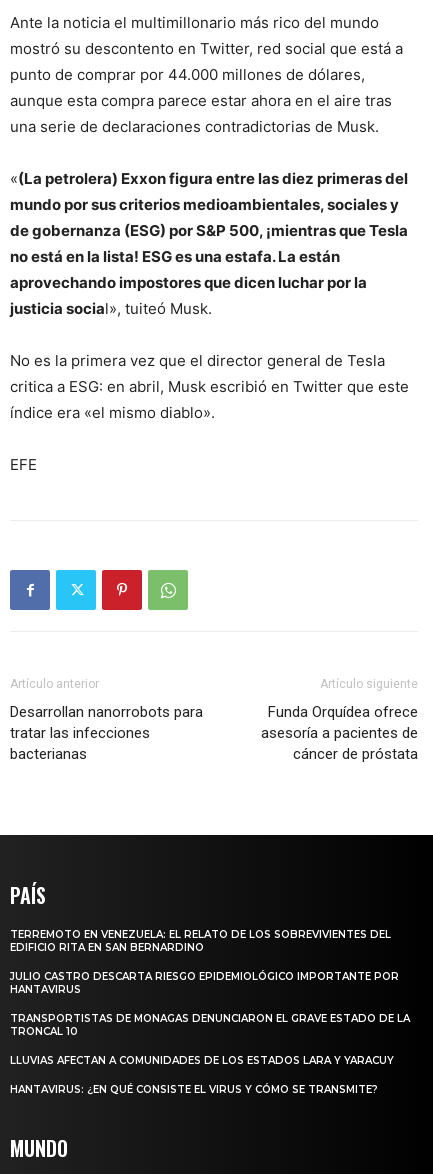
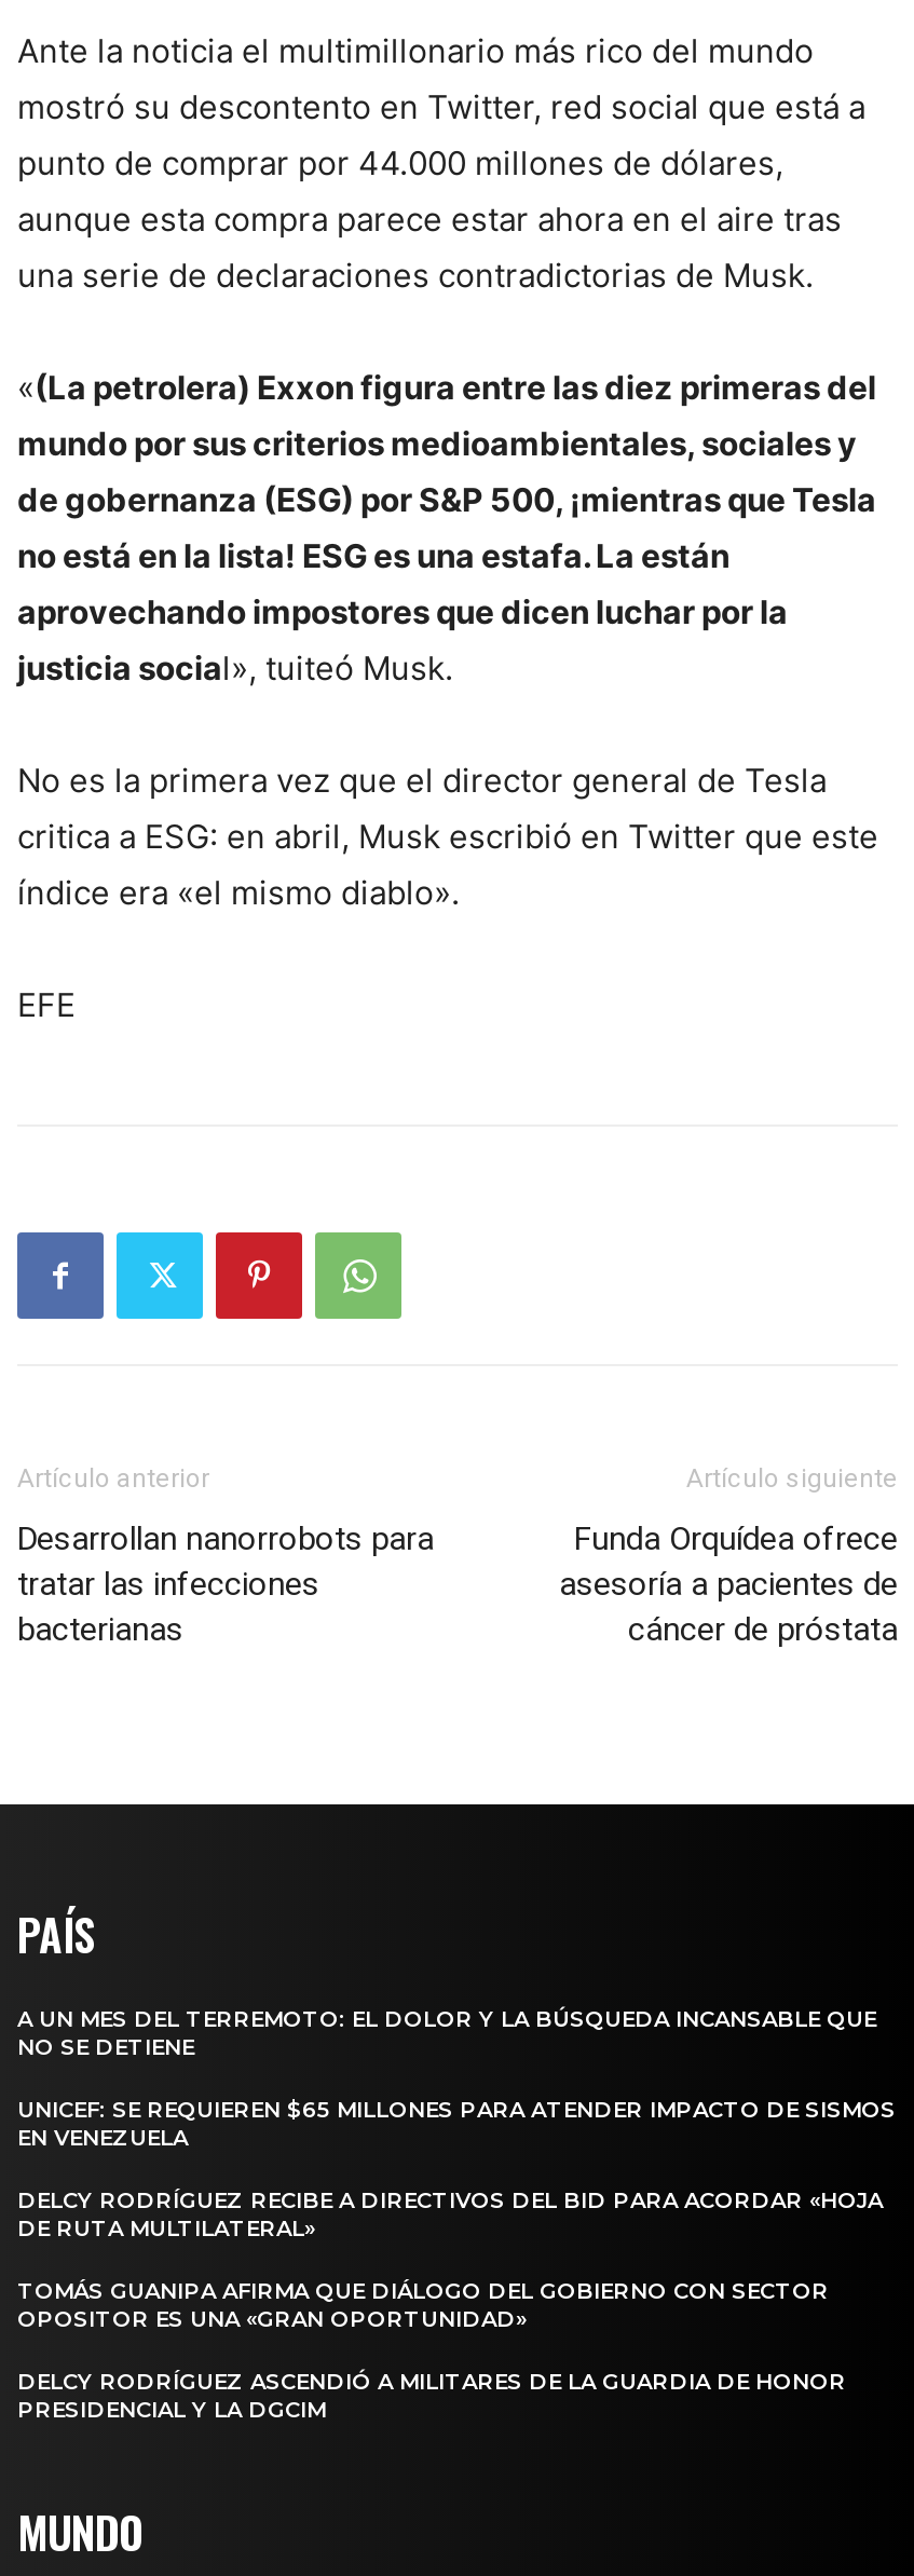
[10,928,391,954] TERREMOTO EN VENEZUELA: EL RELATO DE LOS SOBREVIVIENTES DEL | EDIFICIO RITA EN SAN BERNARDINO -> [17,2005,876,2061] A UN MES DEL TERREMOTO: EL DOLOR Y LA BÚSQUEDA INCANSABLE QUE | NO SE DETIENE
[10,970,399,996] JULIO CASTRO DESCARTA RIESGO EPIDEMIOLÓGICO IMPORTANTE POR | HANTAVIRUS -> [17,2096,896,2152] UNICEF: SE REQUIEREN $65 MILLONES PARA ATENDER IMPACTO DE SISMOS | EN VENEZUELA
[10,1012,410,1038] TRANSPORTISTAS DE MONAGAS DENUNCIARON EL GRAVE ESTADO DE LA | TRONCAL 10 -> [17,2186,883,2243] DELCY RODRÍGUEZ RECIBE A DIRECTIVOS DEL BID PARA ACORDAR «HOJA | DE RUTA MULTILATERAL»
[10,1054,394,1067] LLUVIAS AFECTAN A COMUNIDADES DE LOS ESTADOS LARA Y YARACUY -> [17,2277,829,2333] TOMÁS GUANIPA AFIRMA QUE DIÁLOGO DEL GOBIERNO CON SECTOR | OPOSITOR ES UNA «GRAN OPORTUNIDAD»
[10,1083,378,1096] HANTAVIRUS: ¿EN QUÉ CONSISTE EL VIRUS Y CÓMO SE TRANSMITE? -> [17,2368,846,2424] DELCY RODRÍGUEZ ASCENDIÓ A MILITARES DE LA GUARDIA DE HONOR | PRESIDENCIAL Y LA DGCIM

